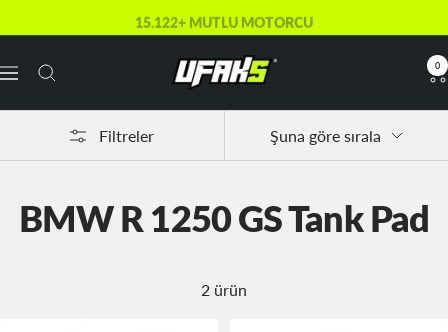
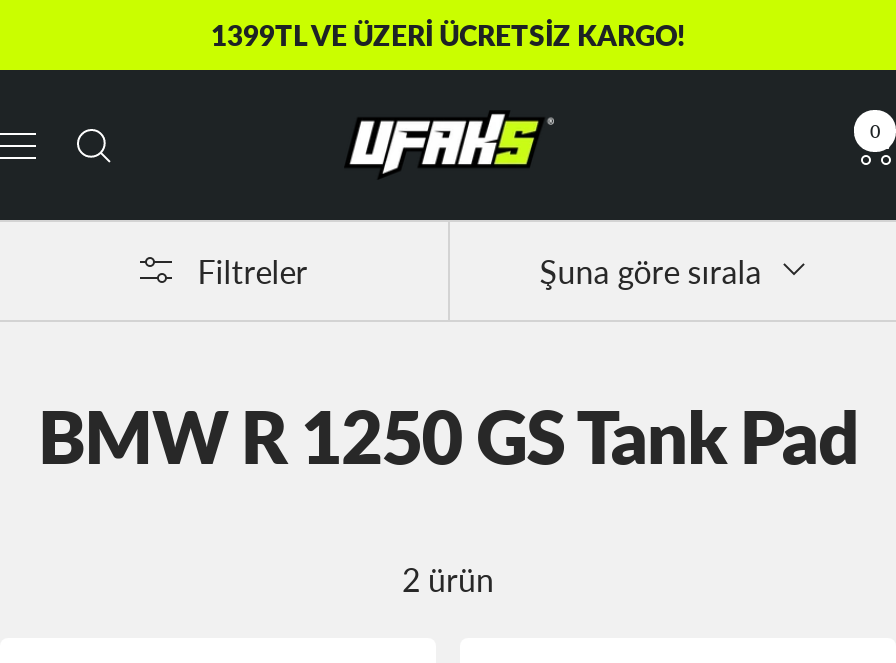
[135,9,313,26] 15.122+ MUTLU MOTORCU -> [211,18,685,52] 1399TL VE ÜZERİ ÜCRETSİZ KARGO!

